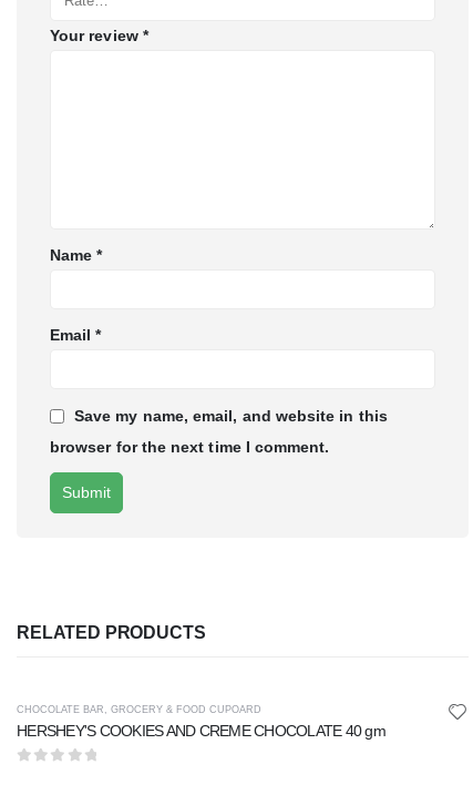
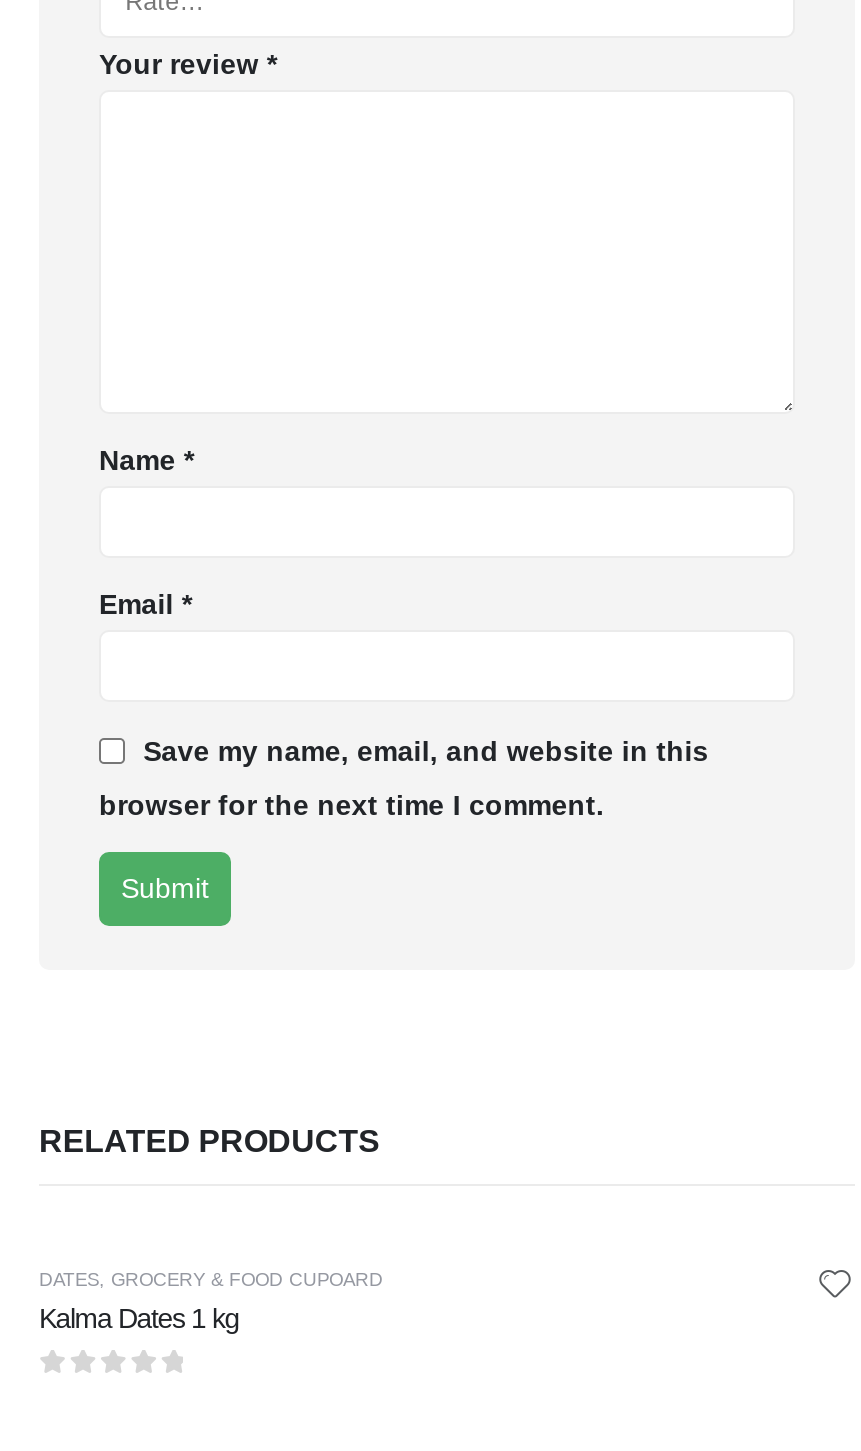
[17,704,385,740] CHOCOLATE BAR, GROCERY & FOOD CUPOARD | HERSHEY'S COOKIES AND CREME CHOCOLATE 40 gm -> [39,1270,383,1334] DATES, GROCERY & FOOD CUPOARD | Kalma Dates 1 kg

